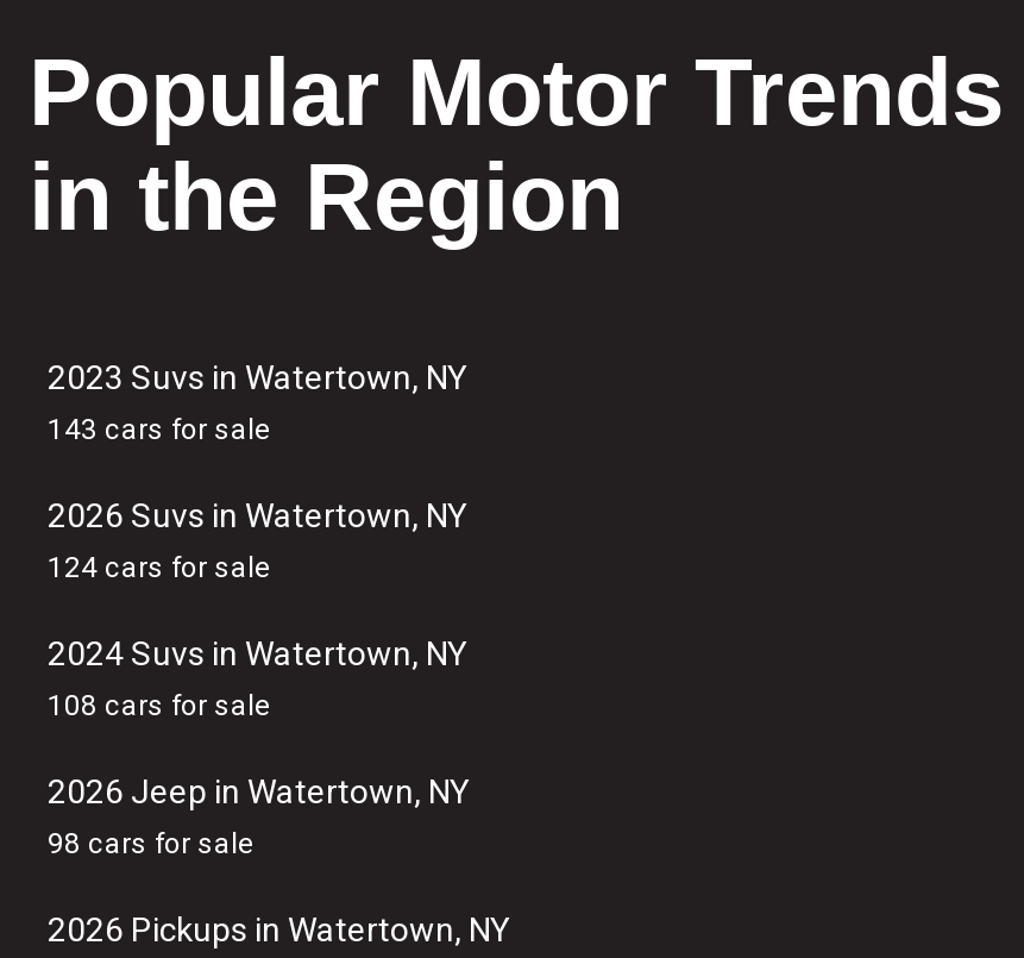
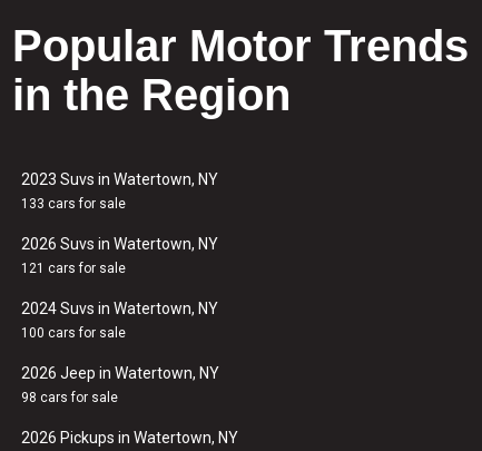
[48,413,271,446] 143 cars for sale -> [21,196,126,212] 133 cars for sale
[48,551,271,584] 124 cars for sale -> [21,261,126,276] 121 cars for sale
[48,689,271,722] 108 cars for sale -> [21,325,126,341] 100 cars for sale

